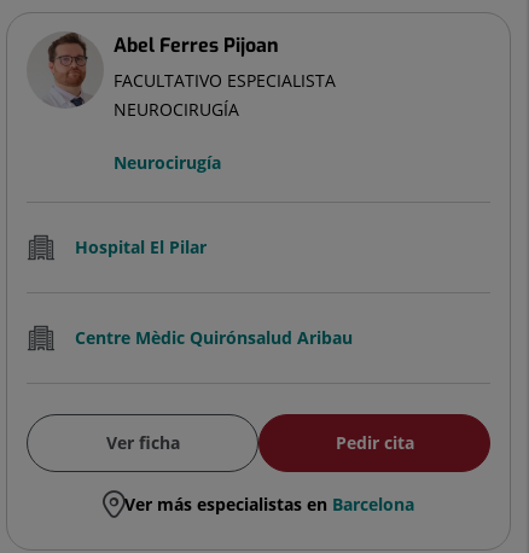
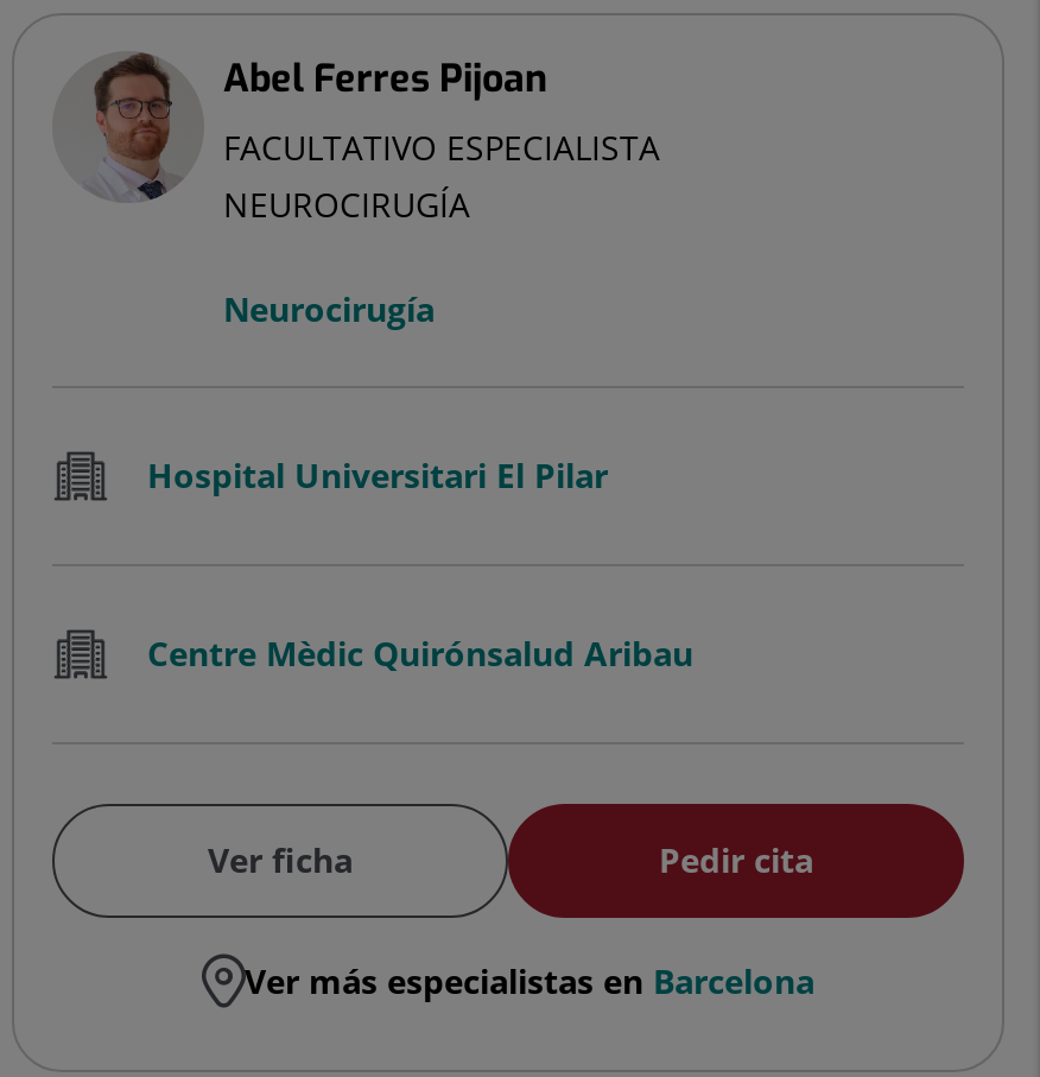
[75,235,207,258] Hospital El Pilar -> [147,452,608,498] Hospital Universitari El Pilar

